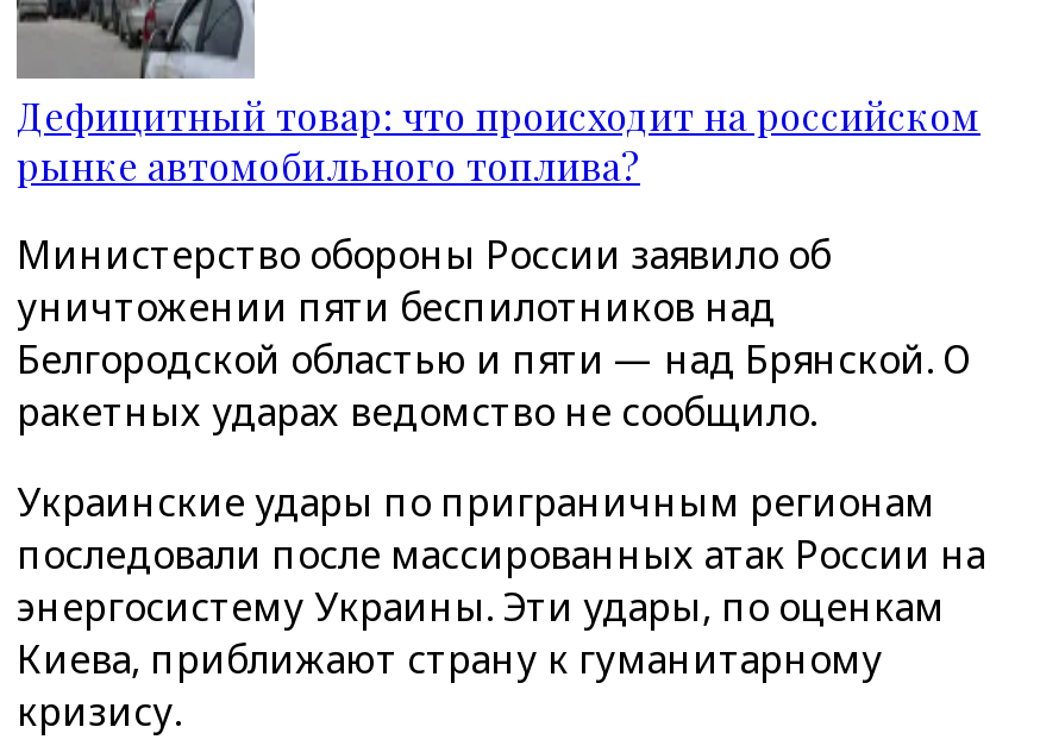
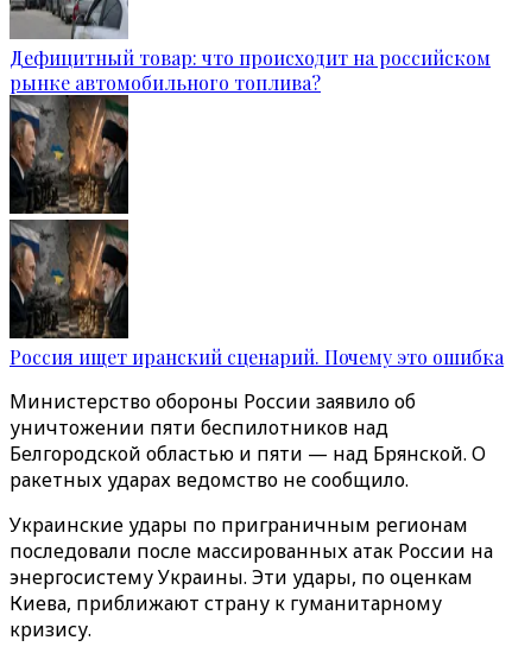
none -> [8,99,504,369] [image] | Россия ищет иранский сценарий. Почему это ошибка

